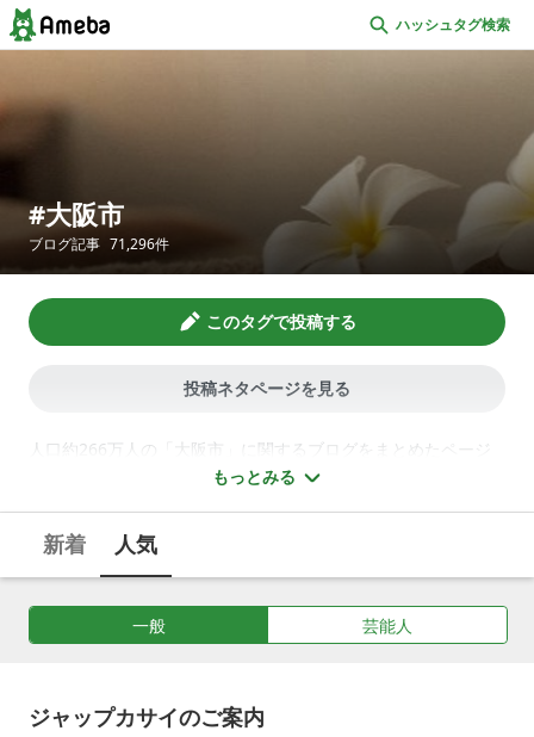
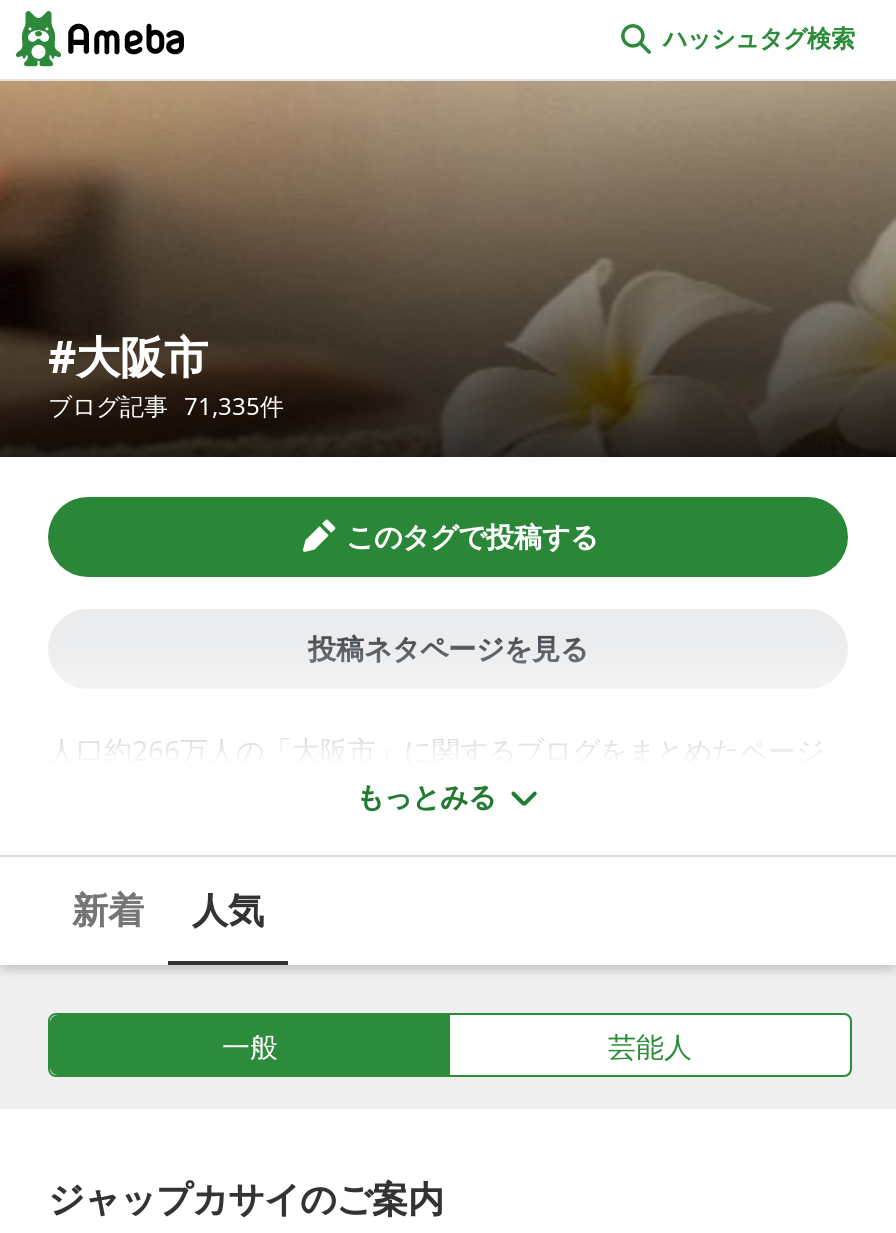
[29,234,169,254] ブログ記事 71,296件 -> [48,389,284,423] ブログ記事 71,335件

